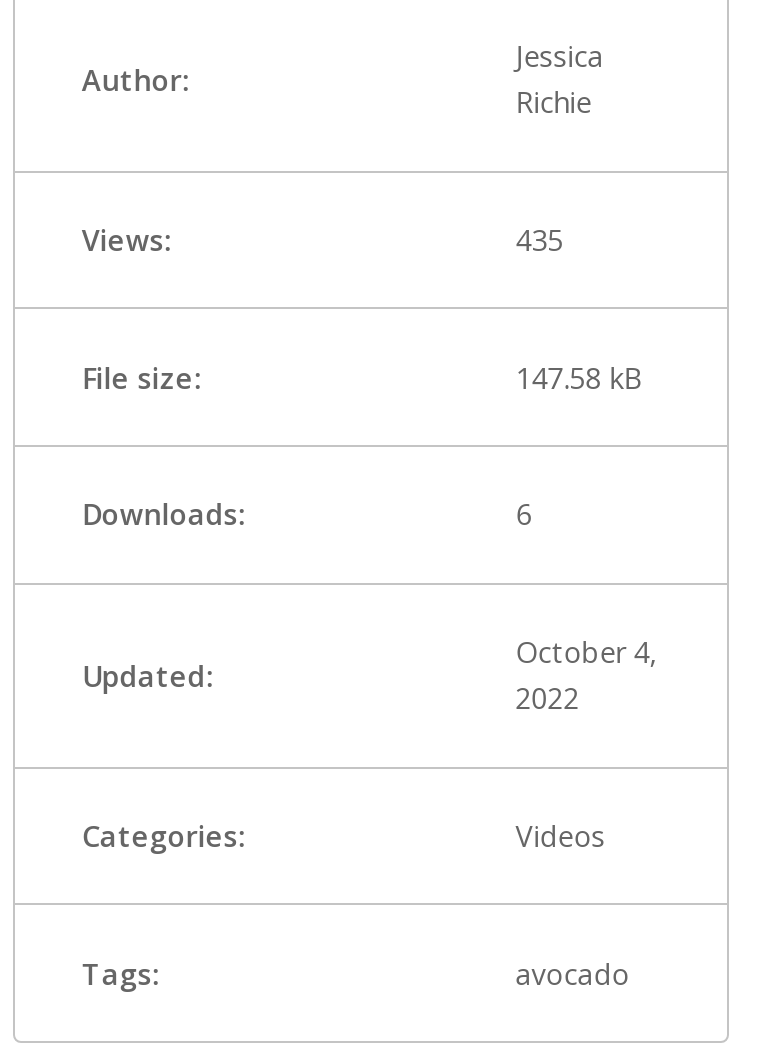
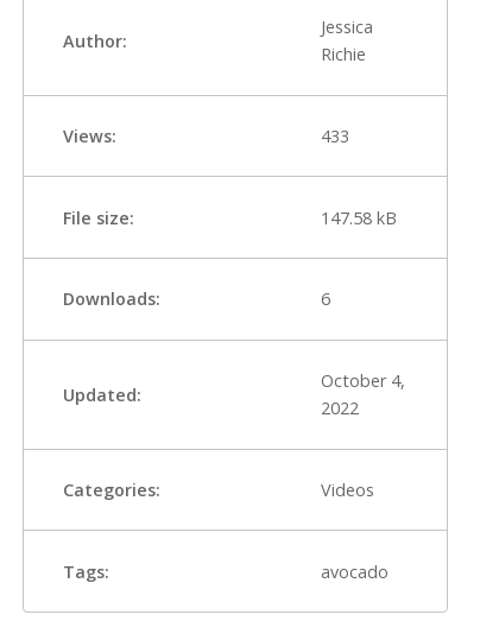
[516,221,564,259] 435 -> [321,125,350,147] 433

